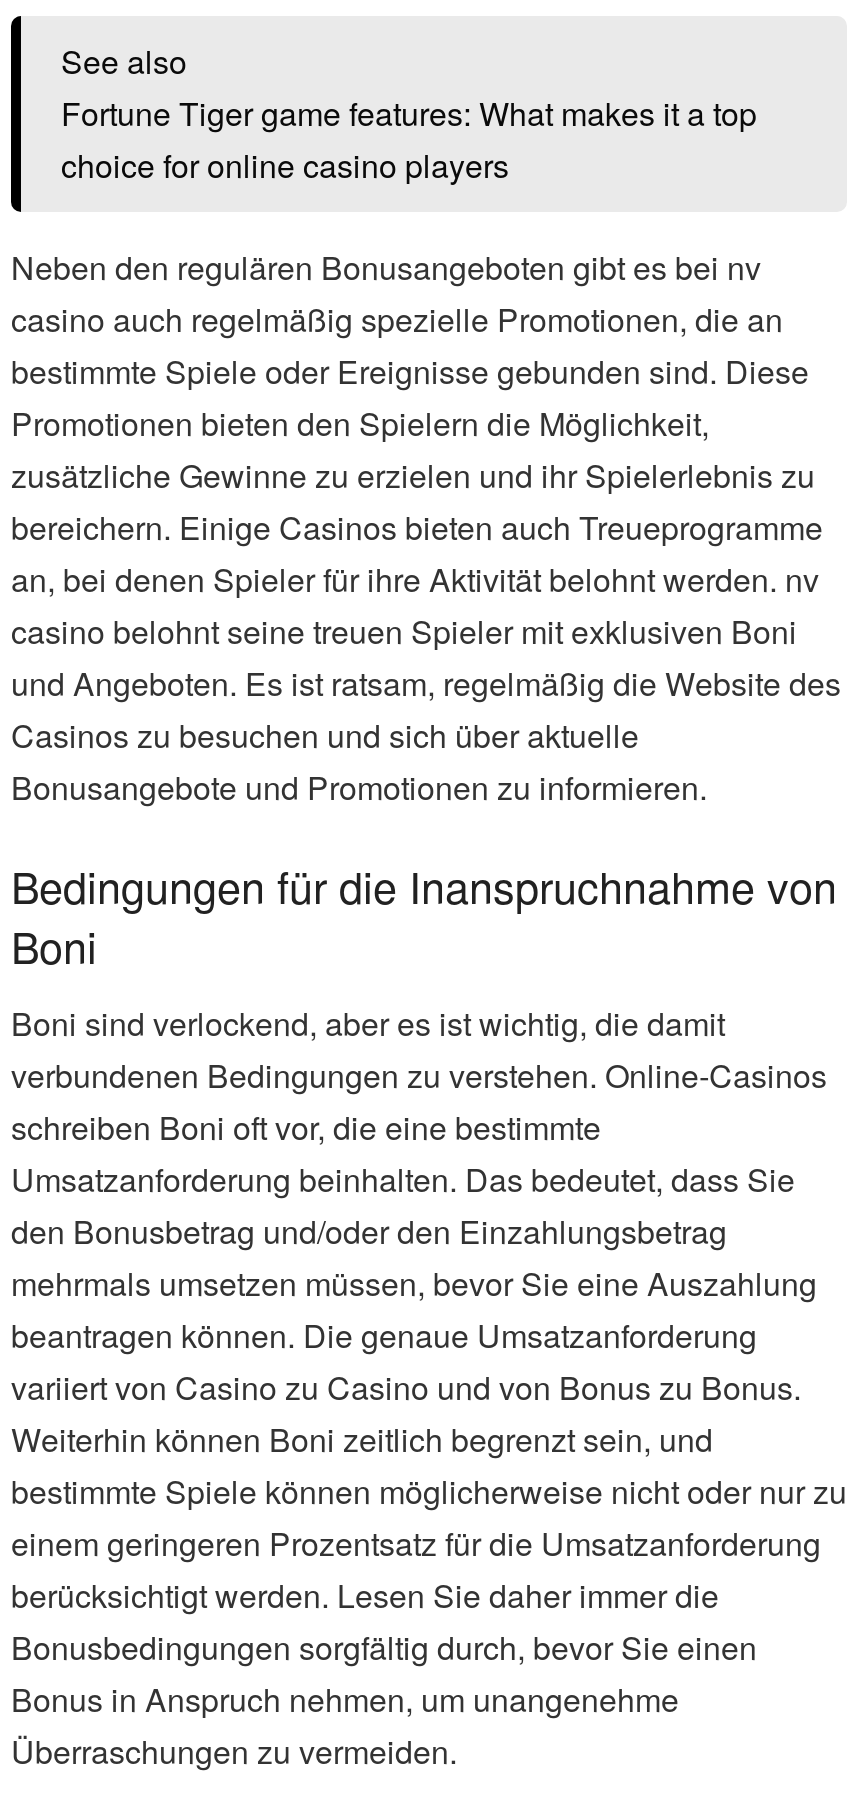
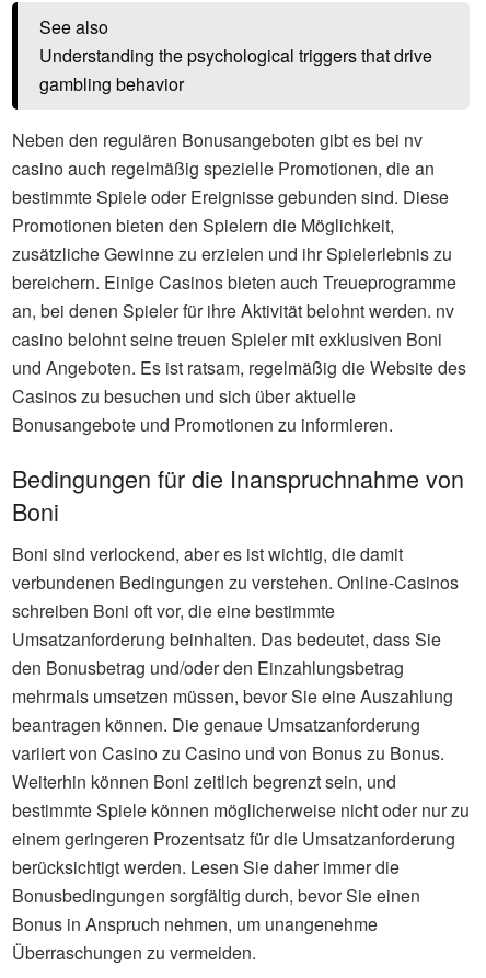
[61,90,757,188] Fortune Tiger game features: What makes it a top | choice for online casino players -> [39,43,432,96] Understanding the psychological triggers that drive | gambling behavior

